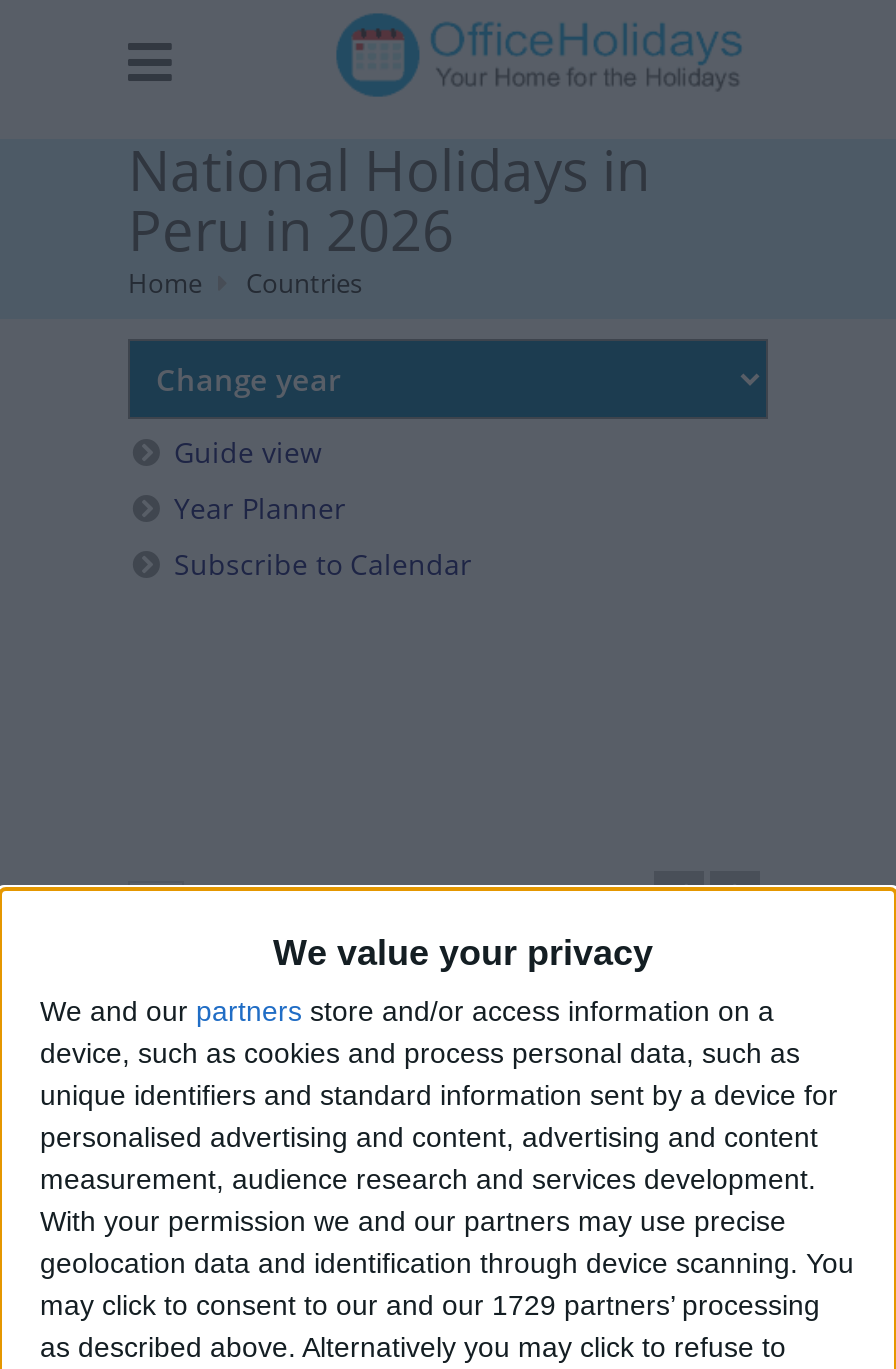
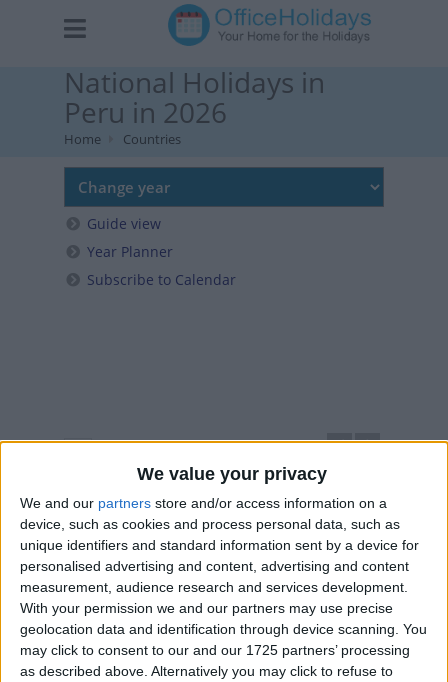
[40,1289,820,1321] may click to consent to our and our 1729 partners’ processing -> [20,642,410,658] may click to consent to our and our 1725 partners’ processing

